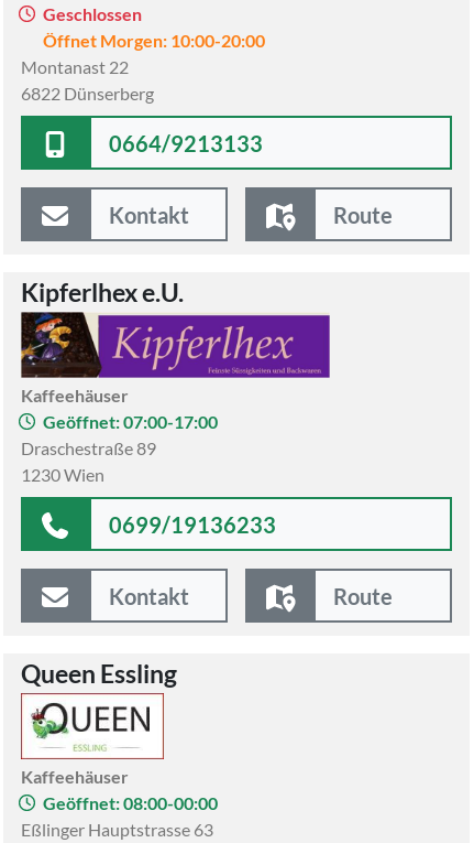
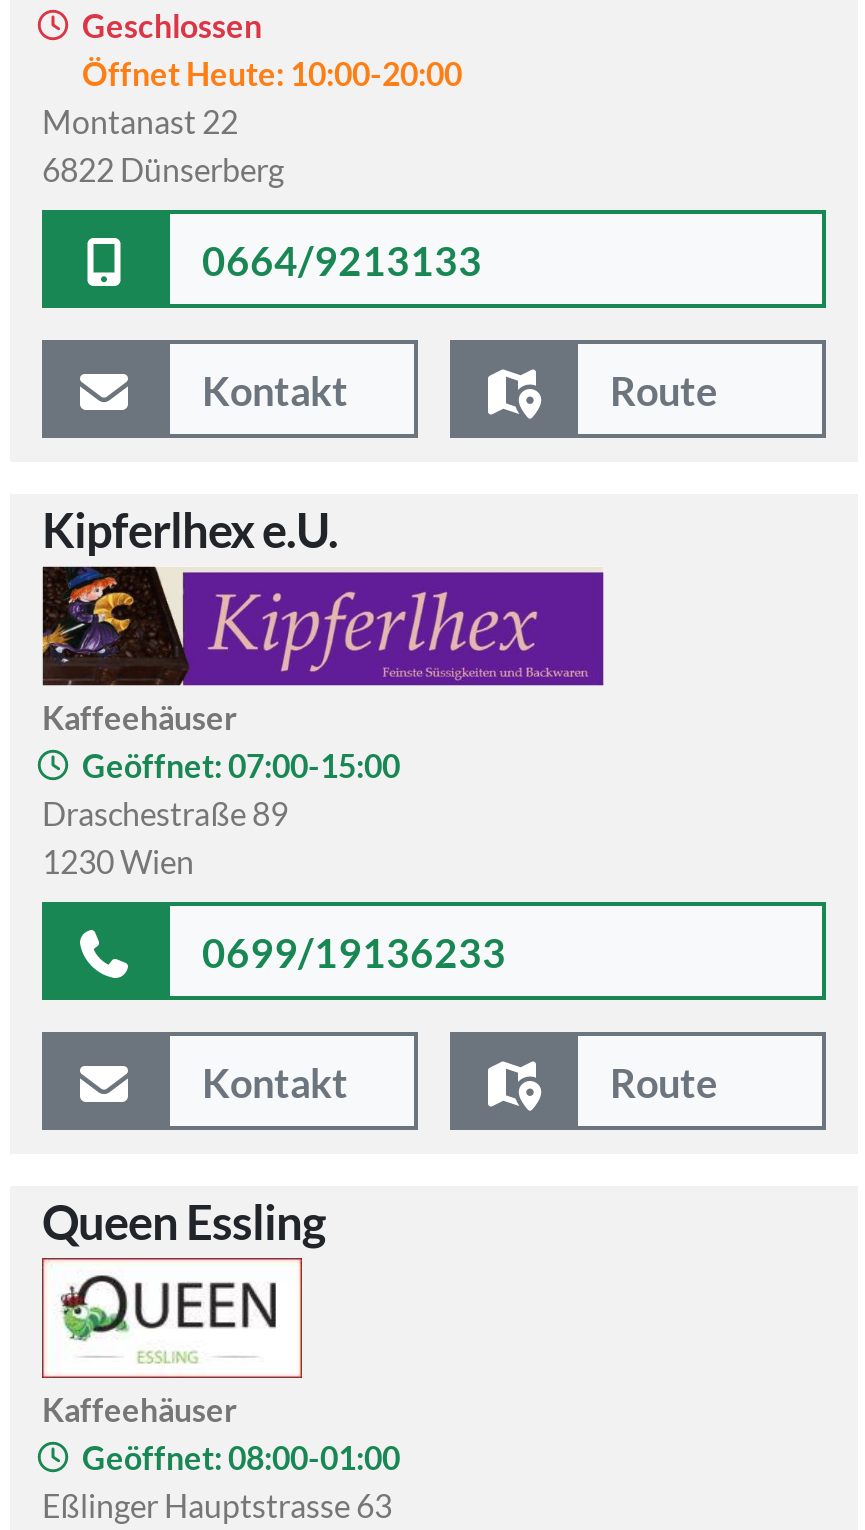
[43,30,265,51] Öffnet Morgen: 10:00-20:00 -> [82,54,462,92] Öffnet Heute: 10:00-20:00
[43,411,218,432] Geöffnet: 07:00-17:00 -> [82,746,400,784] Geöffnet: 07:00-15:00
[43,792,218,813] Geöffnet: 08:00-00:00 -> [82,1437,400,1475] Geöffnet: 08:00-01:00

